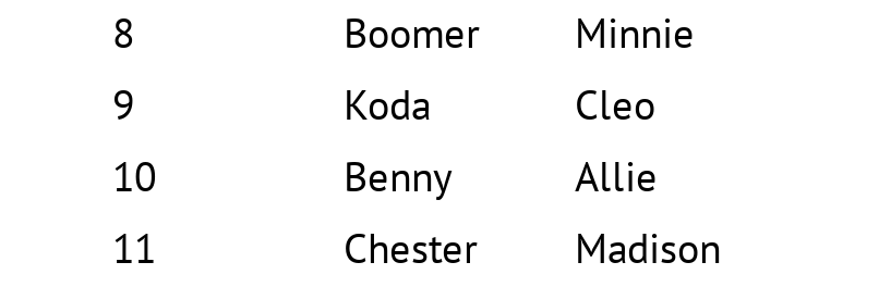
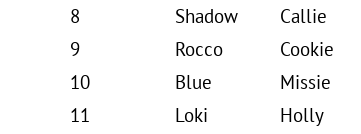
[344,10,695,58] Boomer | Minnie -> [175,6,327,28] Shadow | Callie
[344,82,655,130] Koda | Cleo -> [175,39,334,61] Rocco | Cookie
[344,154,658,201] Benny | Allie -> [175,72,331,94] Blue | Missie
[344,225,721,273] Chester | Madison -> [175,105,324,127] Loki | Holly

